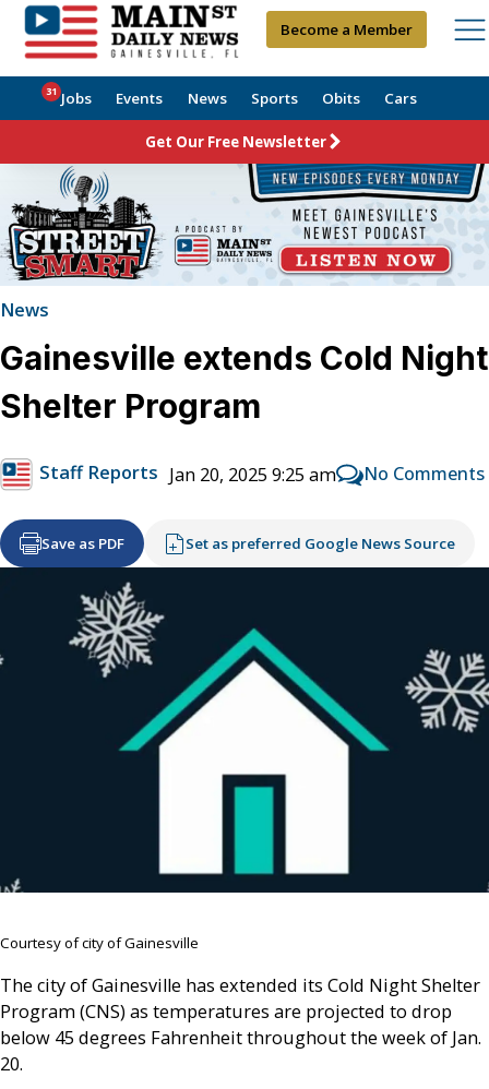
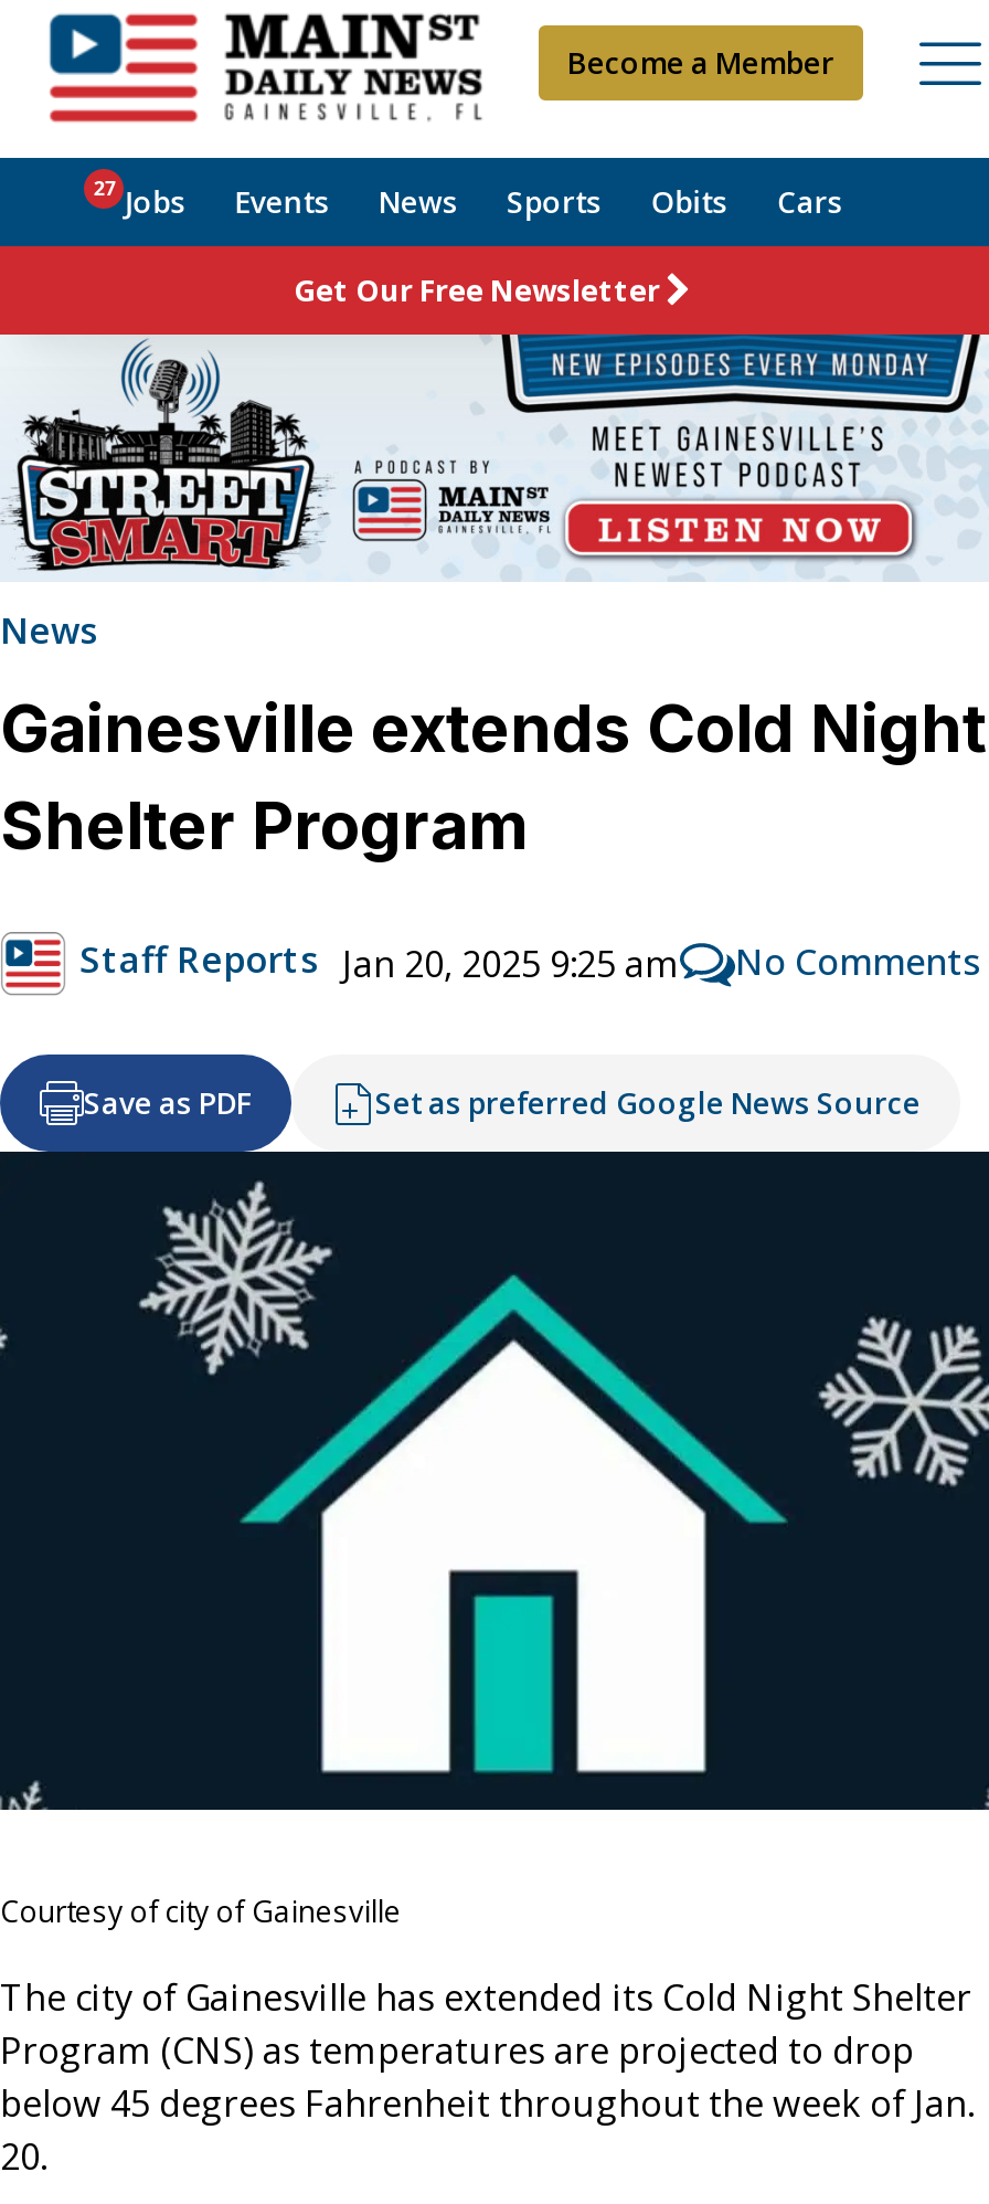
[46,84,417,108] 31 Jobs Events News Sports Obits Cars -> [93,173,843,222] 27 Jobs Events News Sports Obits Cars

